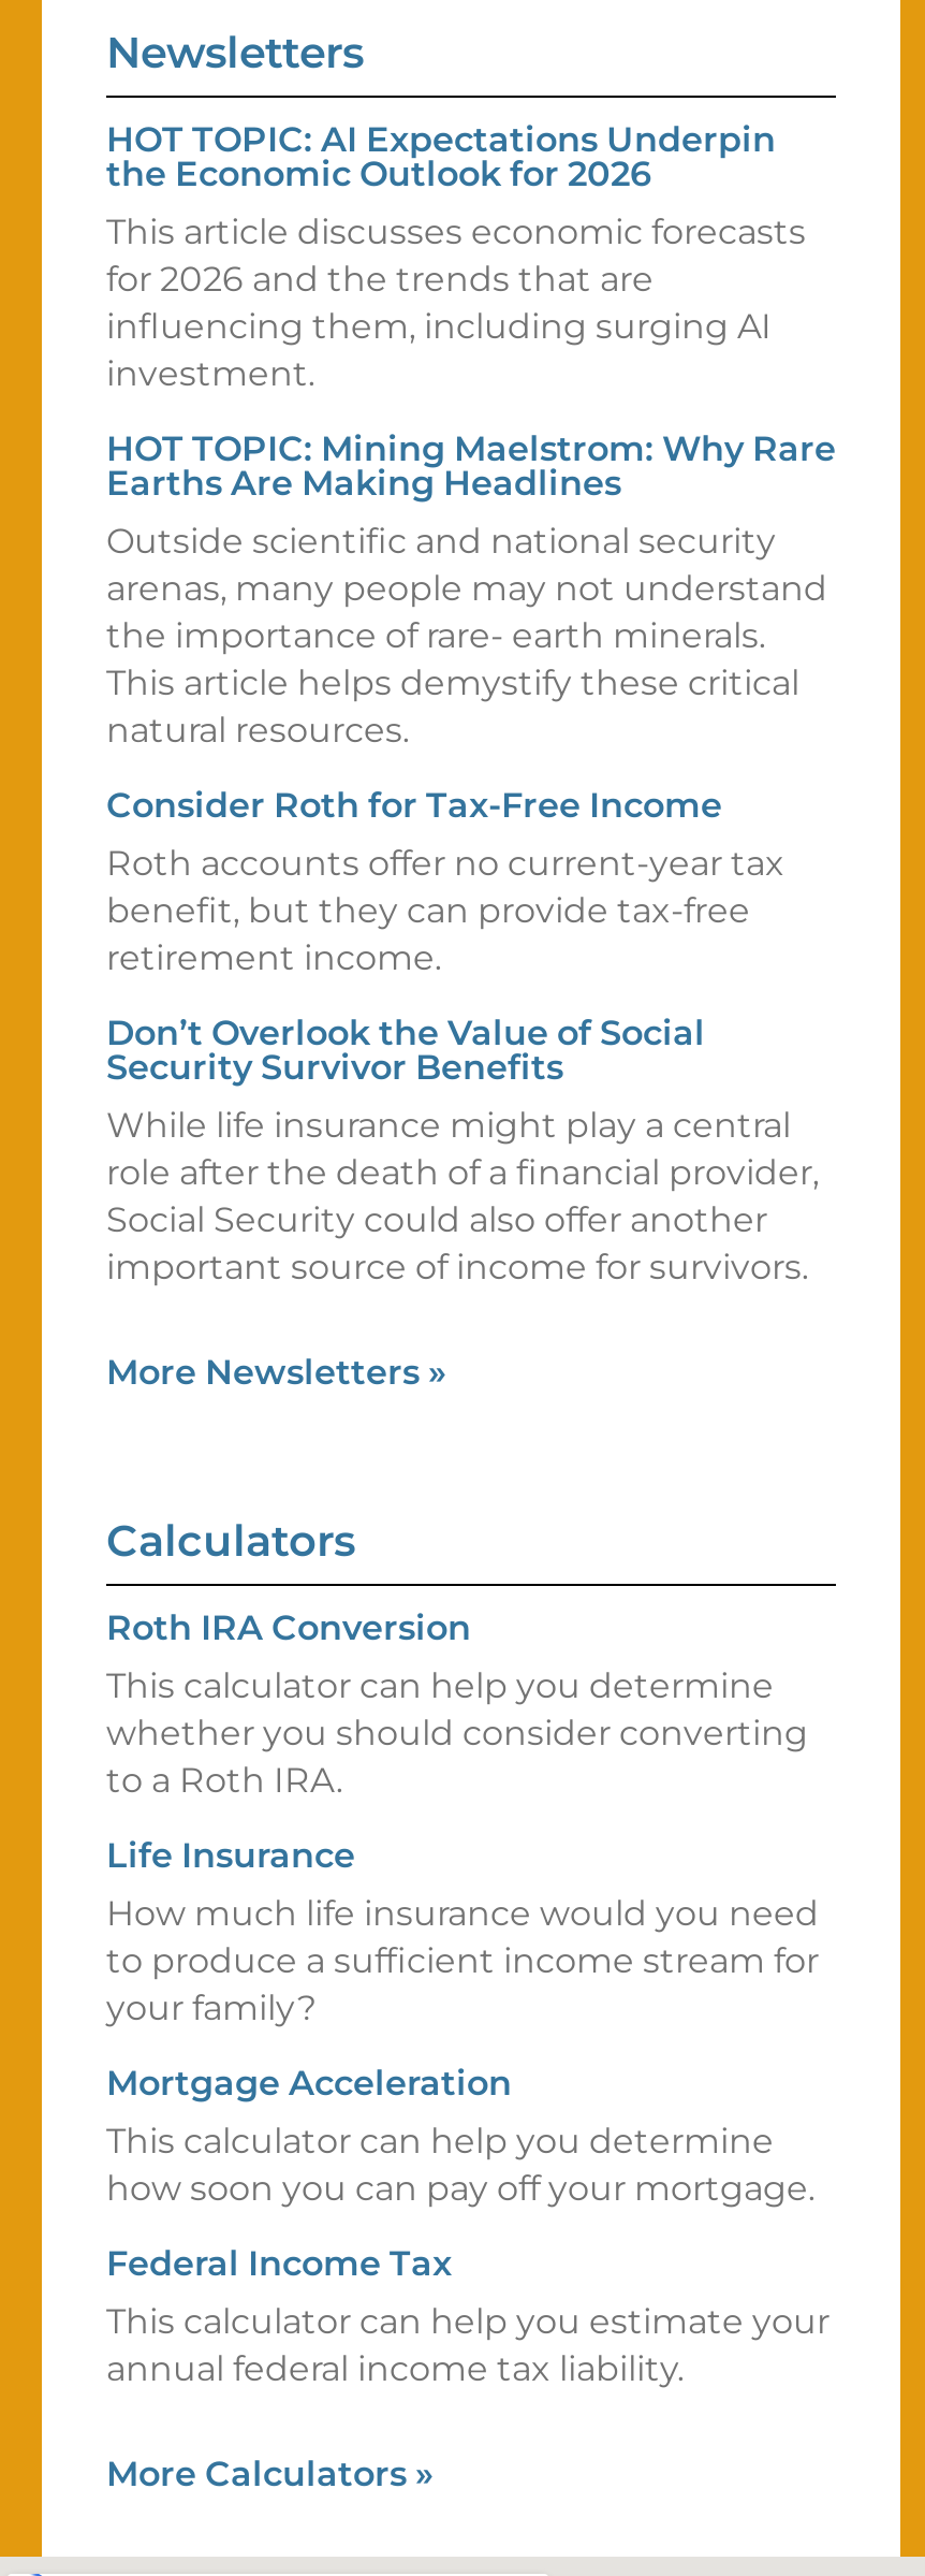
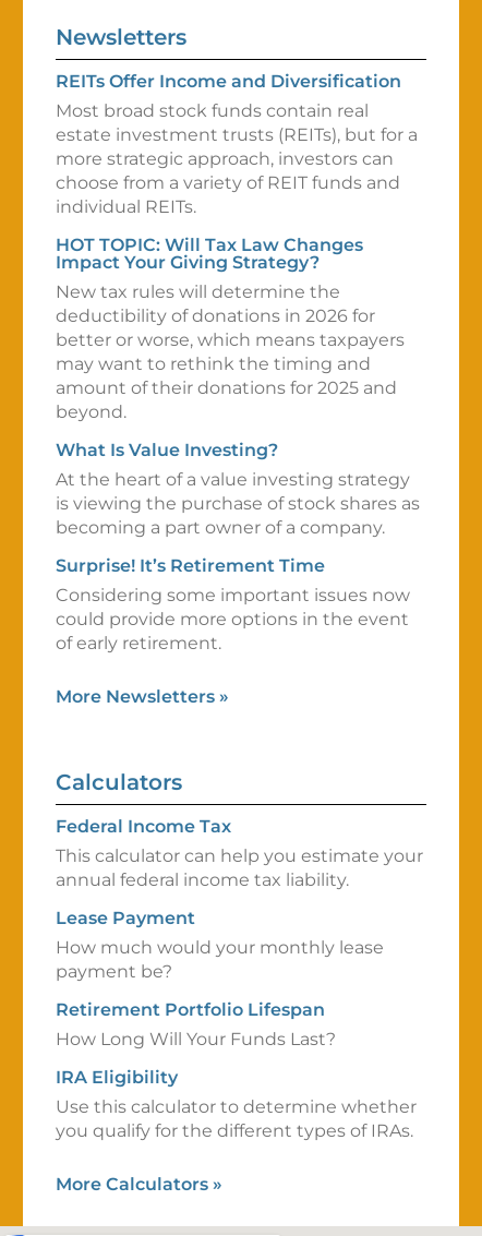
[106,119,806,394] HOT TOPIC: AI Expectations Underpin | the Economic Outlook for 2026 | This article discusses economic forecasts | for 2026 and the trends that are | influencing them, including surging AI | investment. -> [56,71,418,217] REITs Offer Income and Diversification | Most broad stock funds contain real | estate investment trusts (REITs), but for a | more strategic approach, investors can | choose from a variety of REIT funds and | individual REITs.
[106,428,836,750] HOT TOPIC: Mining Maelstrom: Why Rare | Earths Are Making Headlines | Outside scientific and national security | arenas, many people may not understand | the importance of rare- earth minerals. | This article helps demystify these critical | natural resources. -> [56,234,405,422] HOT TOPIC: Will Tax Law Changes | Impact Your Giving Strategy? | New tax rules will determine the | deductibility of donations in 2026 for | better or worse, which means taxpayers | may want to rethink the timing and | amount of their donations for 2025 and | beyond.
[106,785,784,978] Consider Roth for Tax-Free Income | Roth accounts offer no current-year tax | benefit, but they can provide tax-free | retirement income. -> [56,439,420,538] What Is Value Investing? | At the heart of a value investing strategy | is viewing the purchase of stock shares as | becoming a part owner of a company.
[106,1012,819,1287] Don’t Overlook the Value of Social | Security Survivor Benefits | While life insurance might play a central | role after the death of a financial provider, | Social Security could also offer another | important source of income for survivors. -> [56,555,410,653] Surprise! It’s Retirement Time | Considering some important issues now | could provide more options in the event | of early retirement.
[106,1607,819,2208] Roth IRA Conversion | This calculator can help you determine | whether you should consider converting | to a Roth IRA. | Life Insurance | How much life insurance would you need | to produce a sufficient income stream for | your family? | Mortgage Acceleration | This calculator can help you determine | how soon you can pay off your mortgage. -> none
moved [106,2243,829,2389] -> [56,816,423,890]: Federal Income Tax | This calculator can help you estimate your | annual federal income tax liability.
none -> [56,907,417,1141] Lease Payment | How much would your monthly lease | payment be? | Retirement Portfolio Lifespan | How Long Will Your Funds Last? | IRA Eligibility | Use this calculator to determine whether | you qualify for the different types of IRAs.

